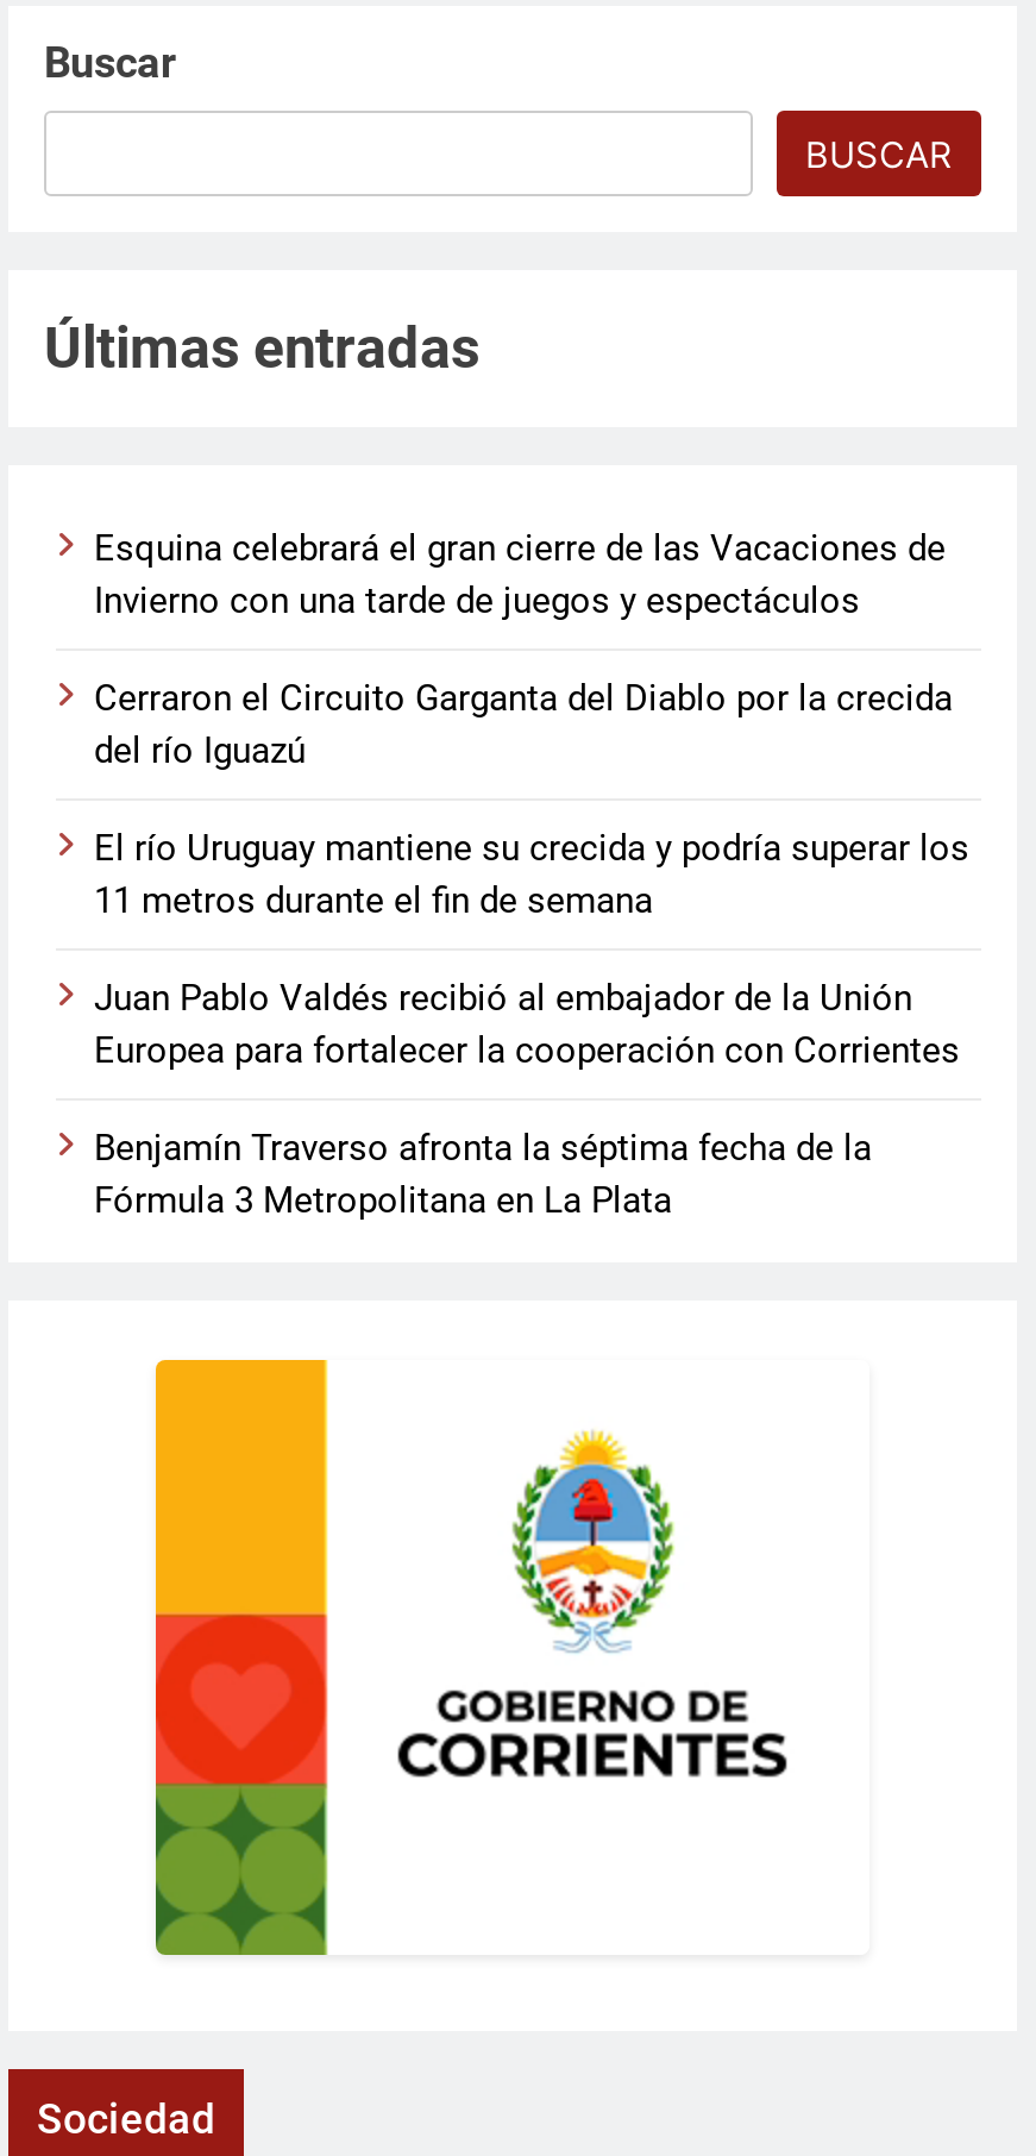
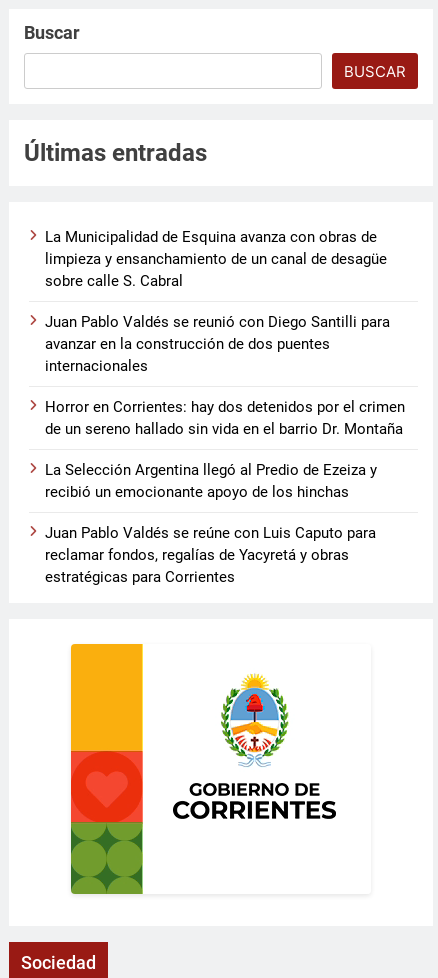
[94,529,946,624] Esquina celebrará el gran cierre de las Vacaciones de | Invierno con una tarde de juegos y espectáculos -> [45,228,387,290] La Municipalidad de Esquina avanza con obras de | limpieza y ensanchamiento de un canal de desagüe | sobre calle S. Cabral
[94,679,953,774] Cerraron el Circuito Garganta del Diablo por la crecida | del río Iguazú -> [45,313,390,375] Juan Pablo Valdés se reunió con Diego Santilli para | avanzar en la construcción de dos puentes | internacionales
[94,829,969,924] El río Uruguay mantiene su crecida y podría superar los | 11 metros durante el fin de semana -> [45,398,405,438] Horror en Corrientes: hay dos detenidos por el crimen | de un sereno hallado sin vida en el barrio Dr. Montaña
[94,979,960,1074] Juan Pablo Valdés recibió al embajador de la Unión | Europea para fortalecer la cooperación con Corrientes -> [45,461,377,501] La Selección Argentina llegó al Predio de Ezeiza y | recibió un emocionante apoyo de los hinchas
[94,1128,872,1224] Benjamín Traverso afronta la séptima fecha de la | Fórmula 3 Metropolitana en La Plata -> [45,524,376,586] Juan Pablo Valdés se reúne con Luis Caputo para | reclamar fondos, regalías de Yacyretá y obras | estratégicas para Corrientes

